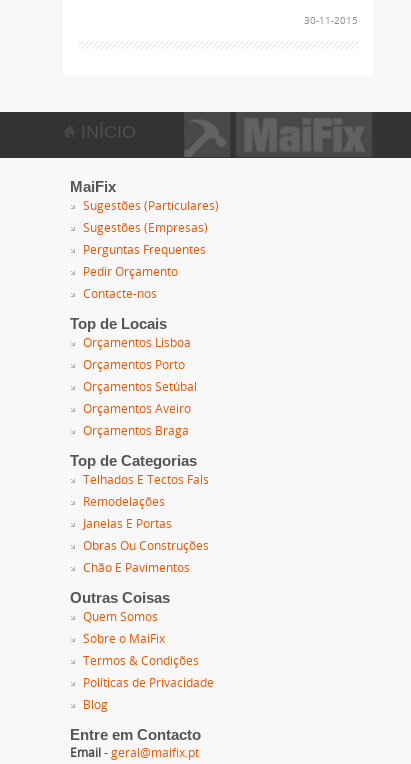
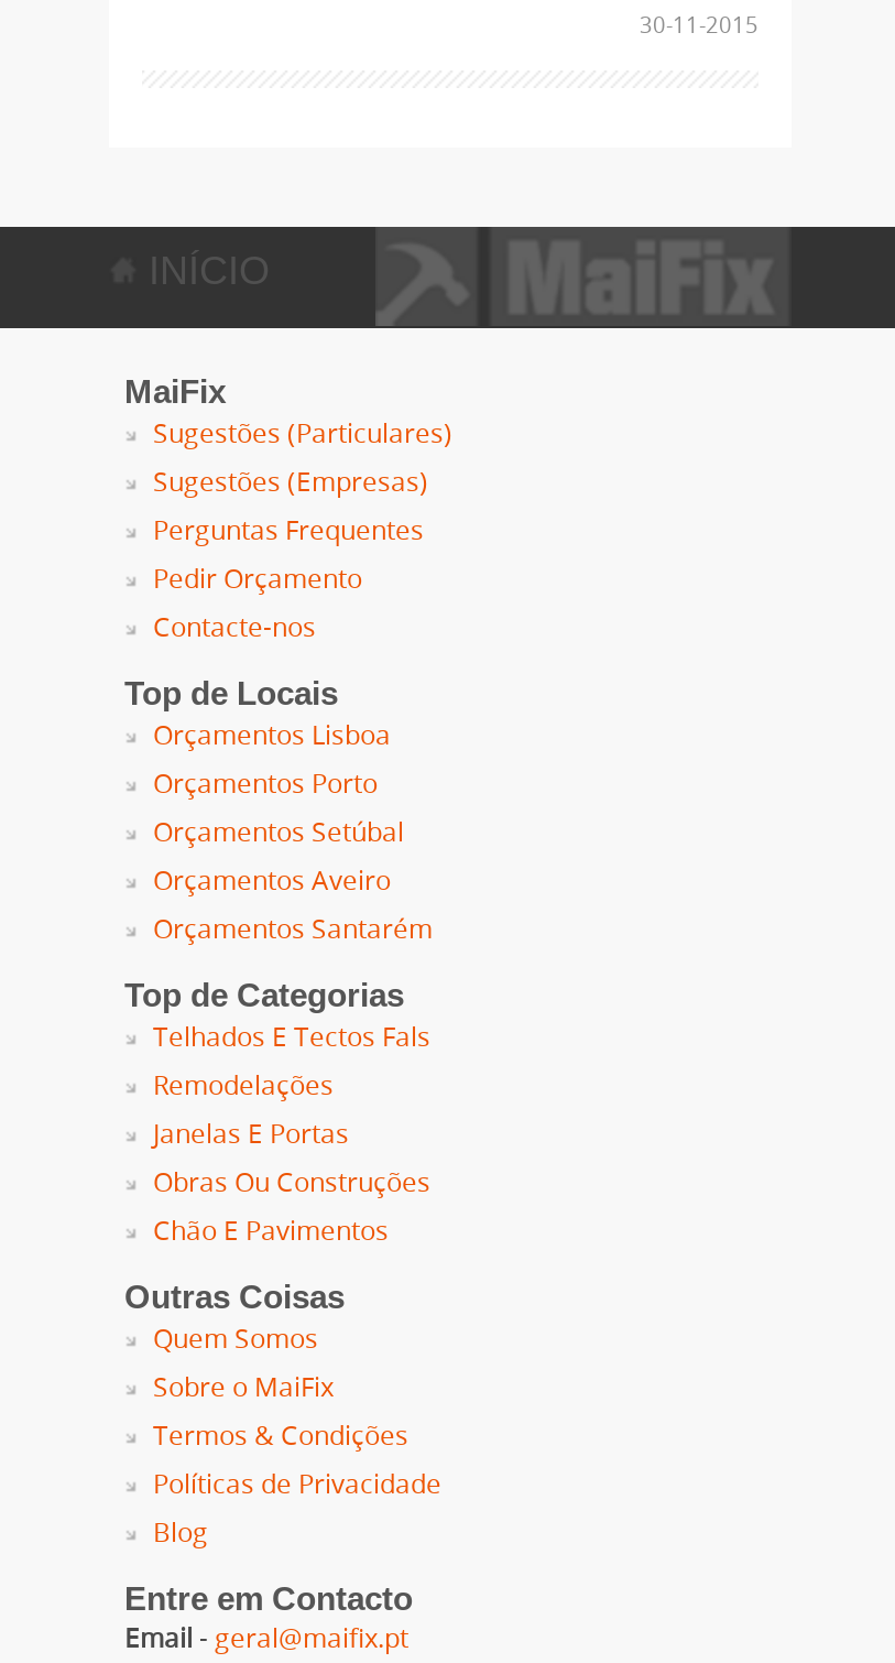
[83,424,189,438] Orçamentos Braga -> [153,914,433,945] Orçamentos Santarém

